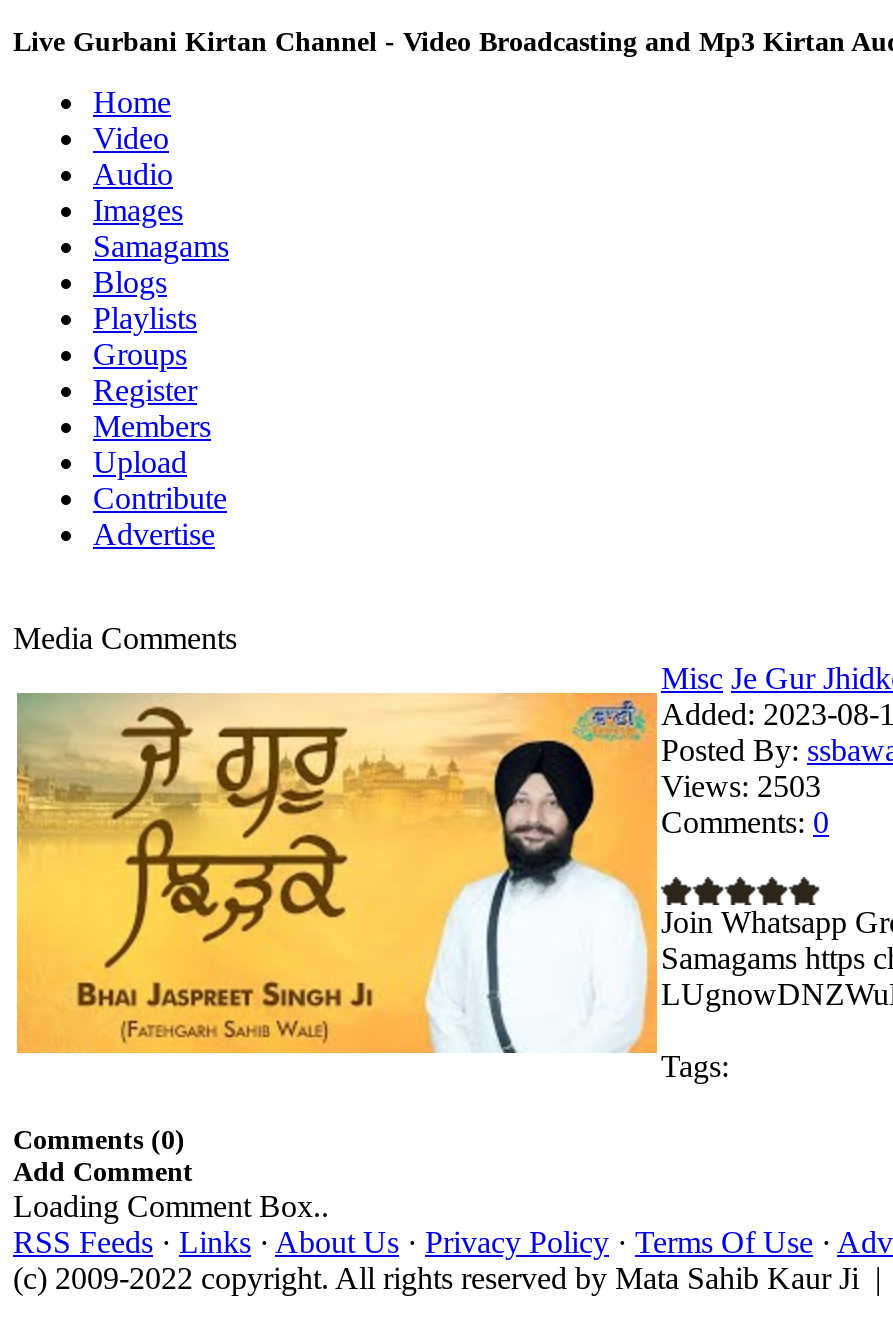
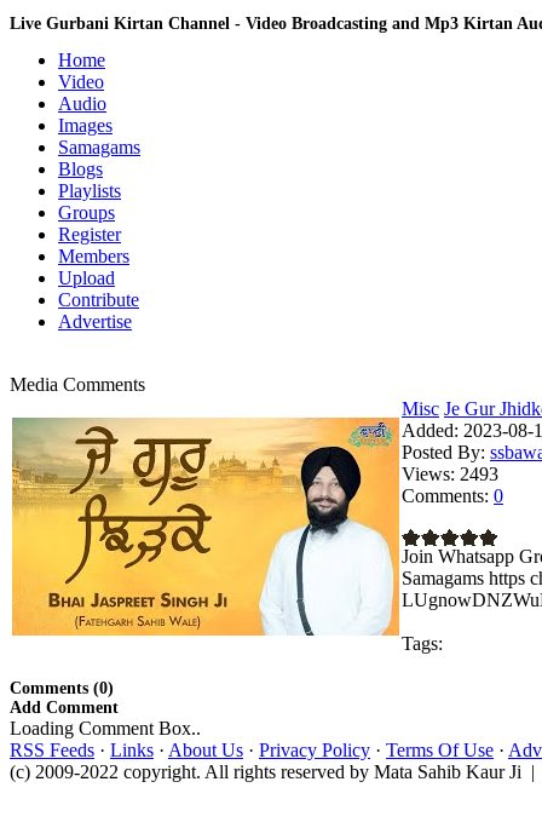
[661,769,821,803] Views: 2503 -> [402,464,498,484] Views: 2493

